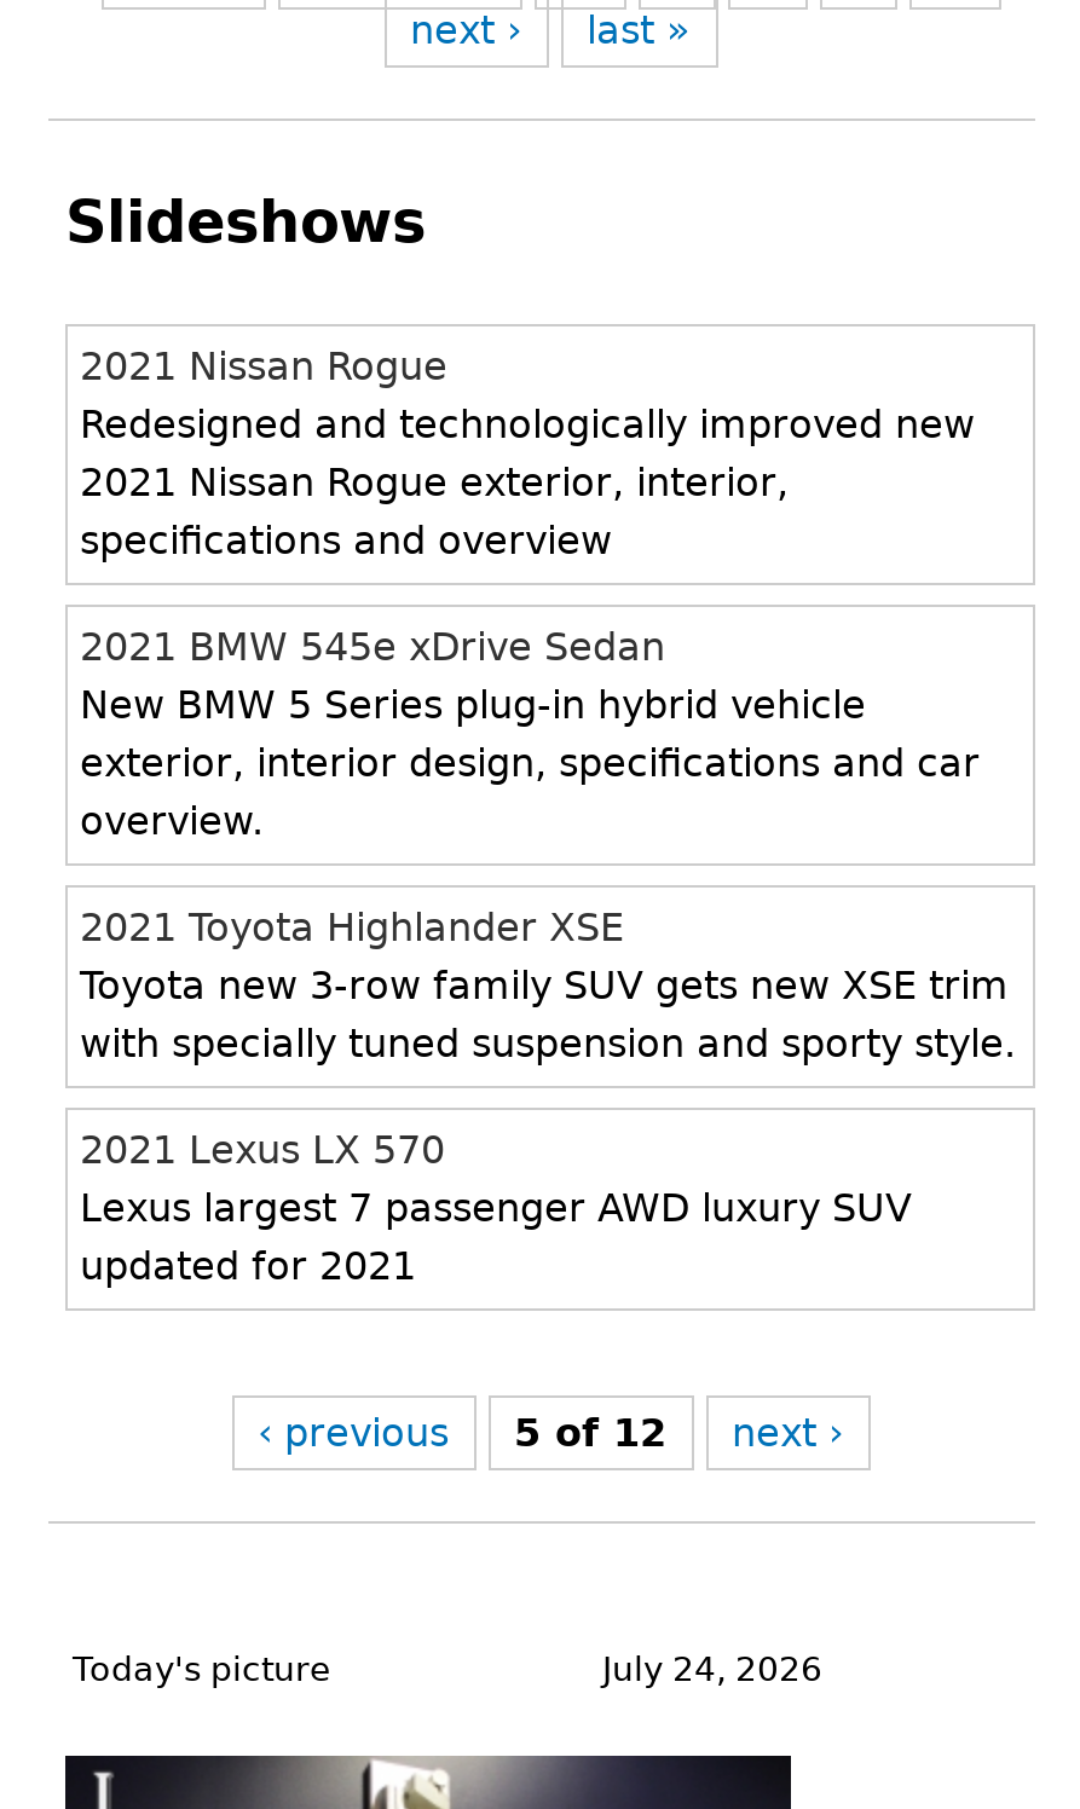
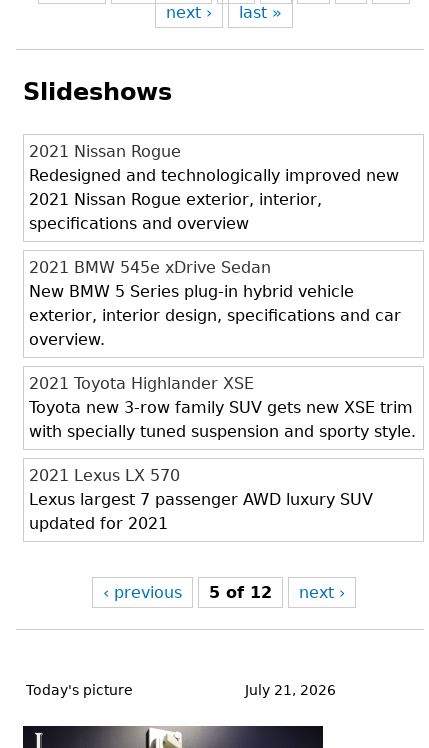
[602,1649,822,1688] July 24, 2026 -> [245,682,336,698] July 21, 2026

